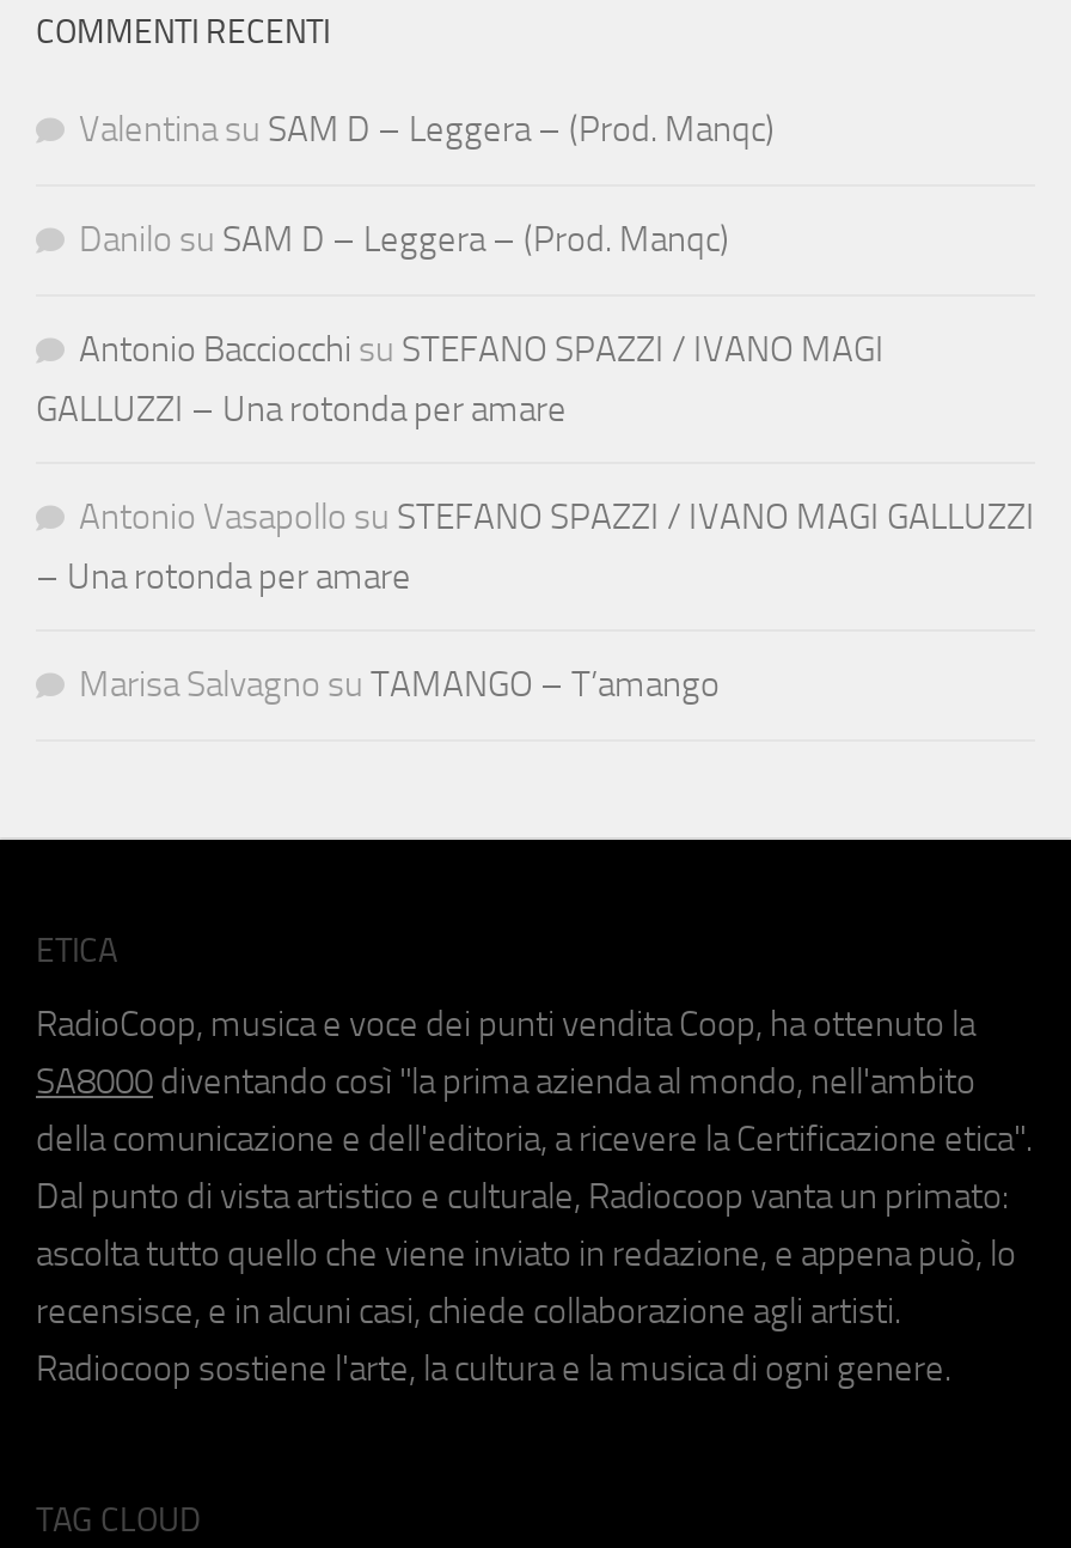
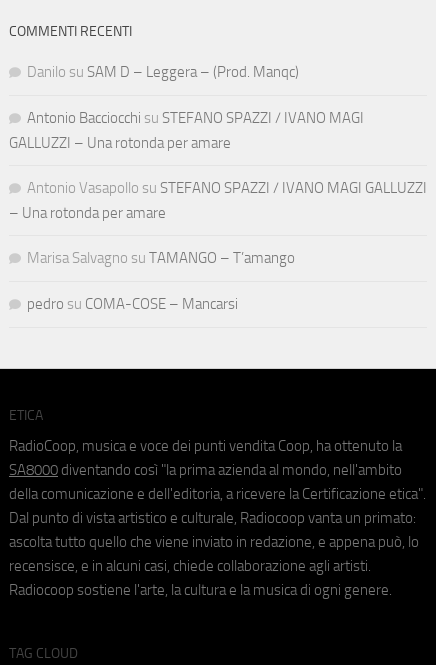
[79,108,775,151] Valentina su SAM D – Leggera – (Prod. Manqc) -> none
moved [36,218,1035,706] -> [9,63,427,267]: Danilo su SAM D – Leggera – (Prod. Manqc) | Antonio Bacciocchi su STEFANO SPAZZI / IVANO MAGI | GALLUZZI – Una rotonda per amare | Antonio Vasapollo su STEFANO SPAZZI / IVANO MAGI GALLUZZI | – Una rotonda per amare | Marisa Salvagno su TAMANGO – T’amango
none -> [27,295,238,313] pedro su COMA-COSE – Mancarsi

